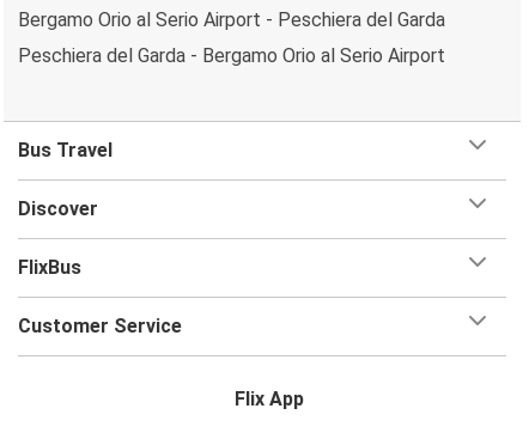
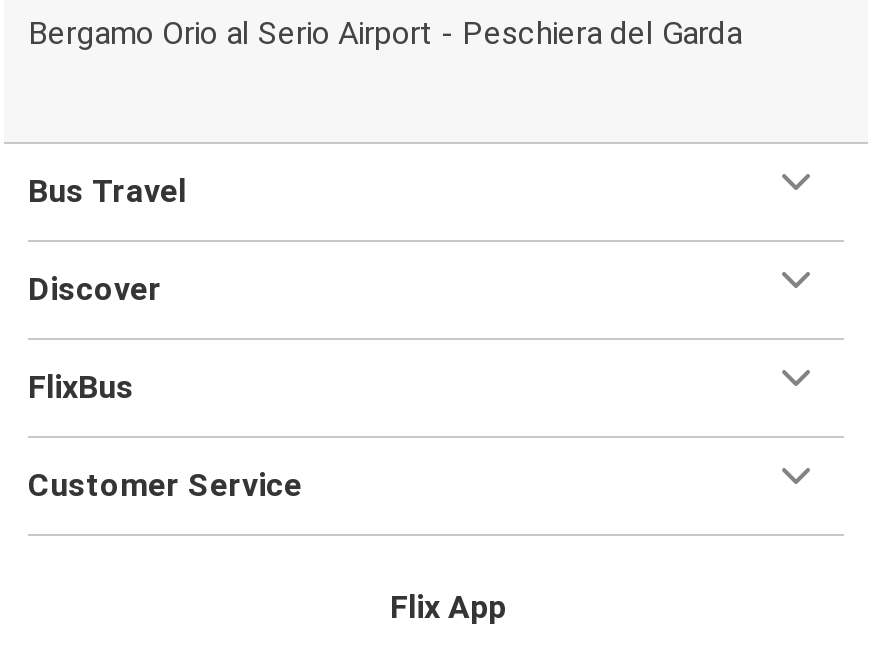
[18,44,445,66] Peschiera del Garda - Bergamo Orio al Serio Airport -> none

